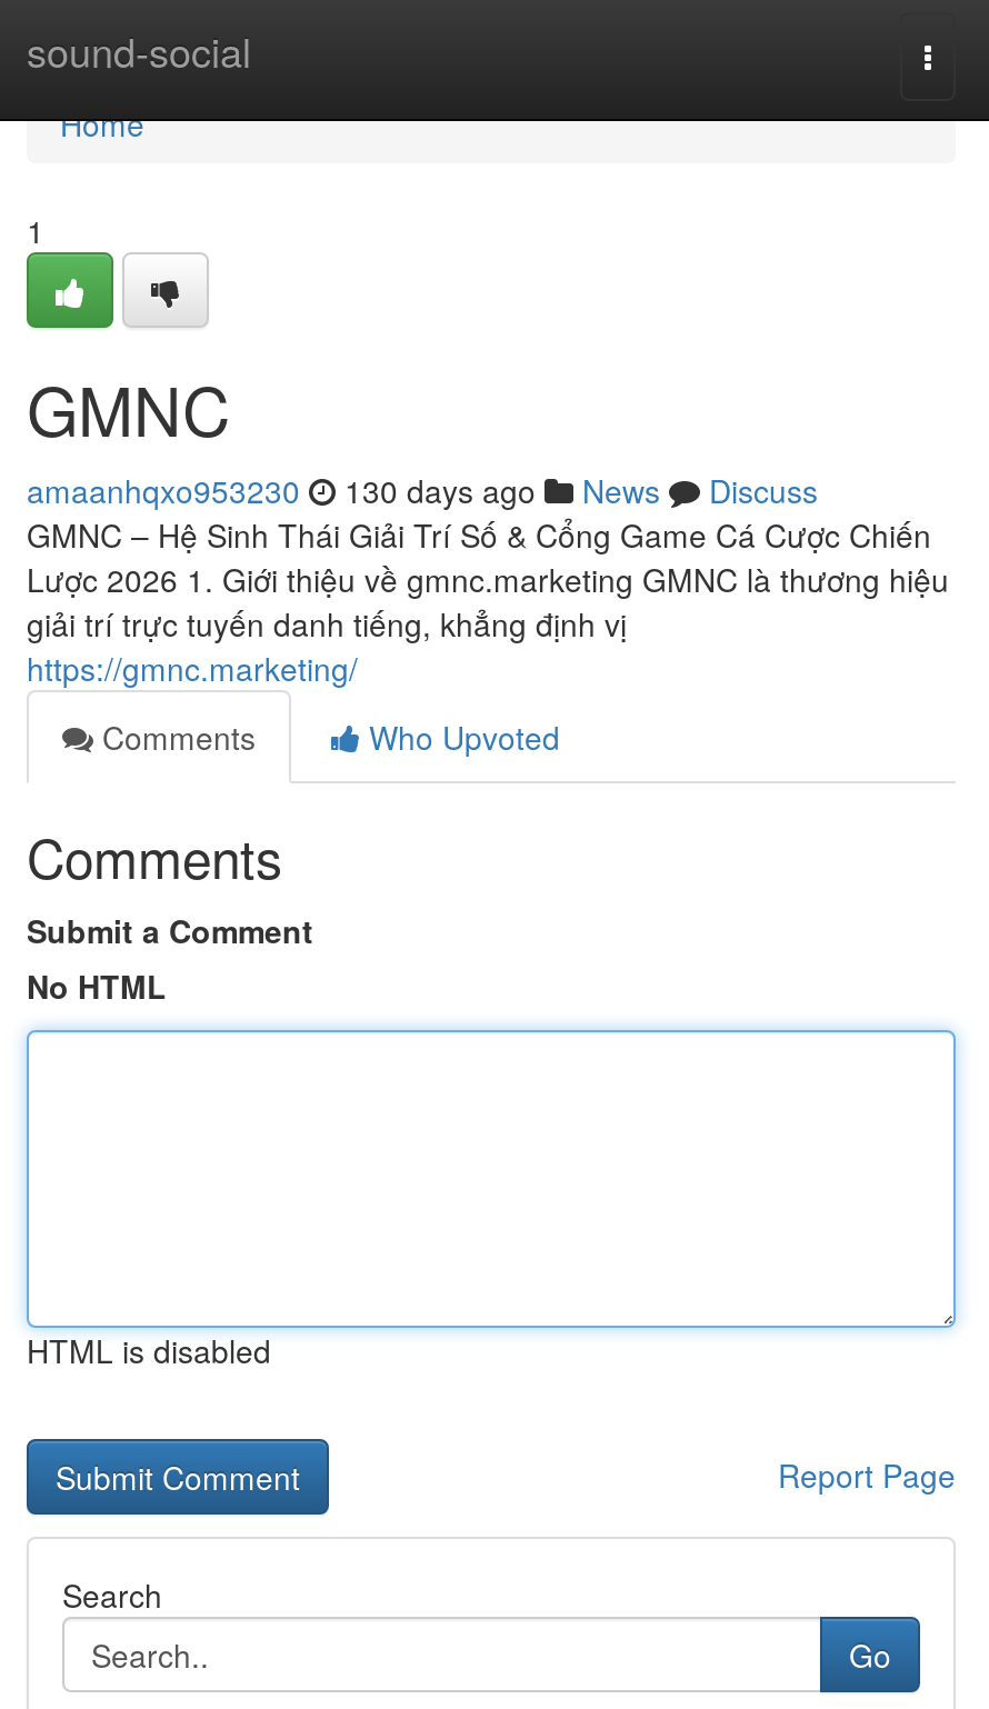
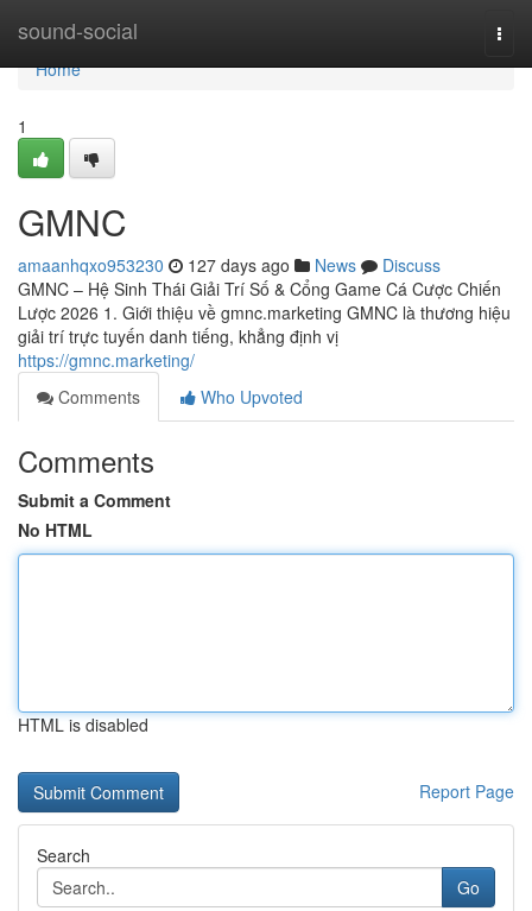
[27,468,818,512] amaanhqxo953230 130 days ago News Discuss -> [18,253,441,277] amaanhqxo953230 127 days ago News Discuss

